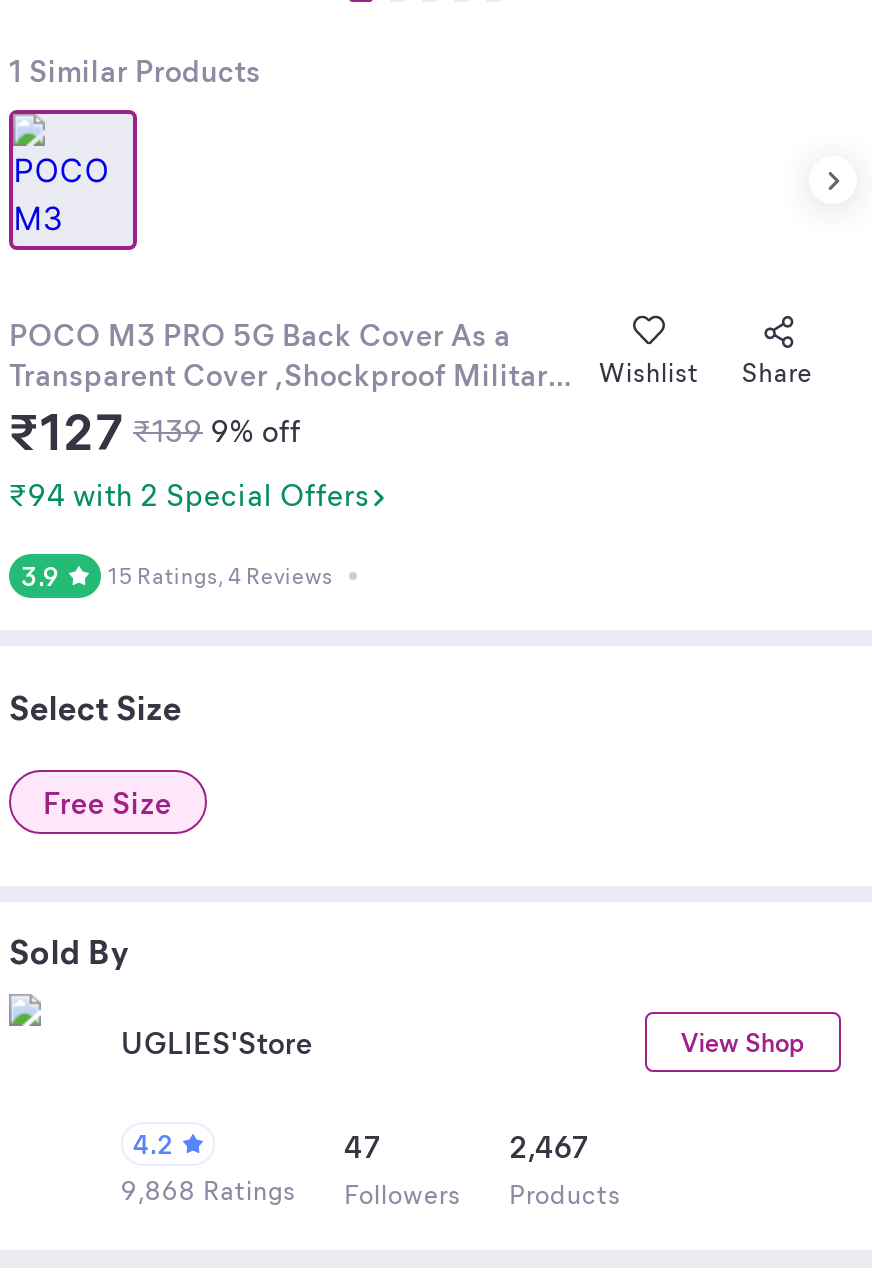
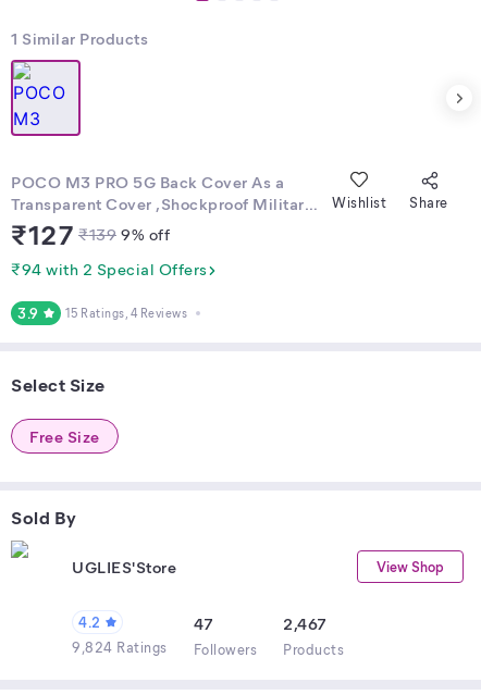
[121,1172,621,1210] 9,868 Ratings Followers Products -> [72,637,344,658] 9,824 Ratings Followers Products

